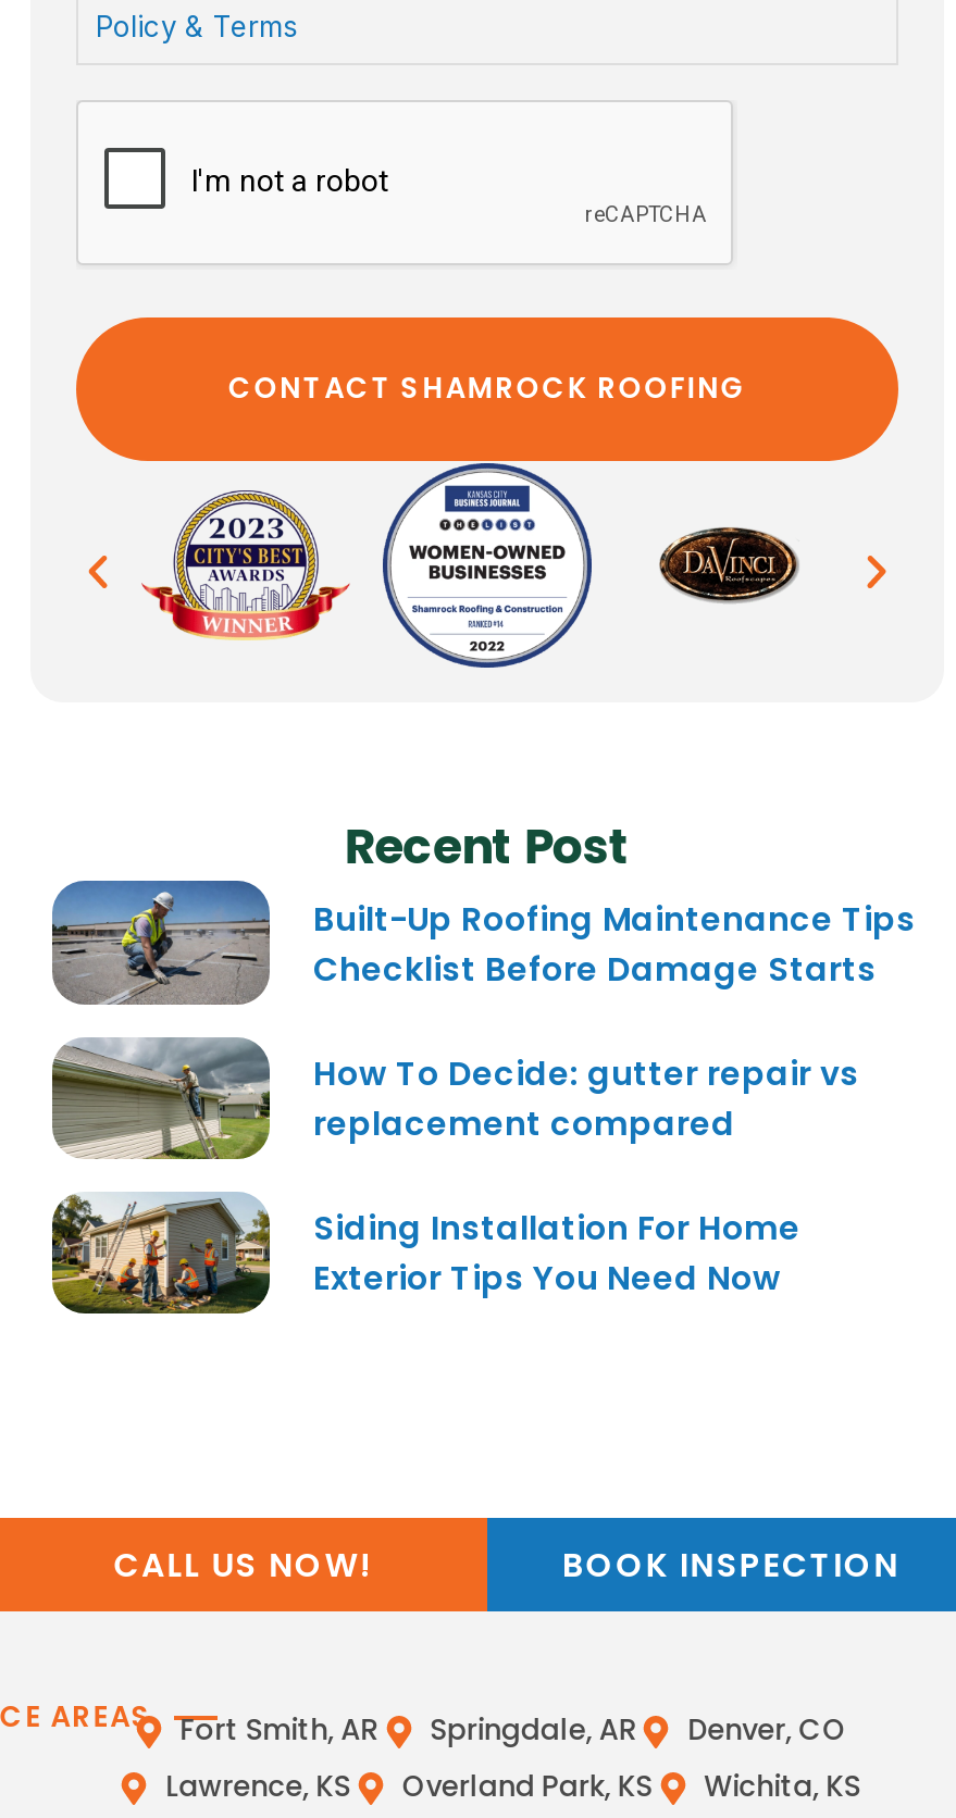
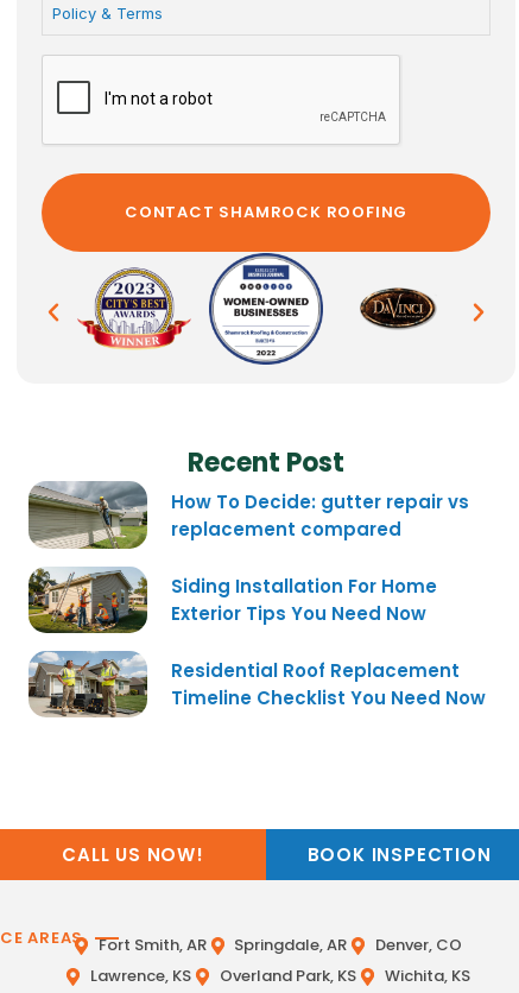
[50,881,916,1005] [image] | Built-Up Roofing Maintenance Tips | Checklist Before Damage Starts -> none
moved [50,1035,859,1300] -> [27,481,469,626]: [image] | How To Decide: gutter repair vs | replacement compared | Siding Installation For Home | Exterior Tips You Need Now
none -> [29,651,486,717] [image] | Residential Roof Replacement | Timeline Checklist You Need Now

